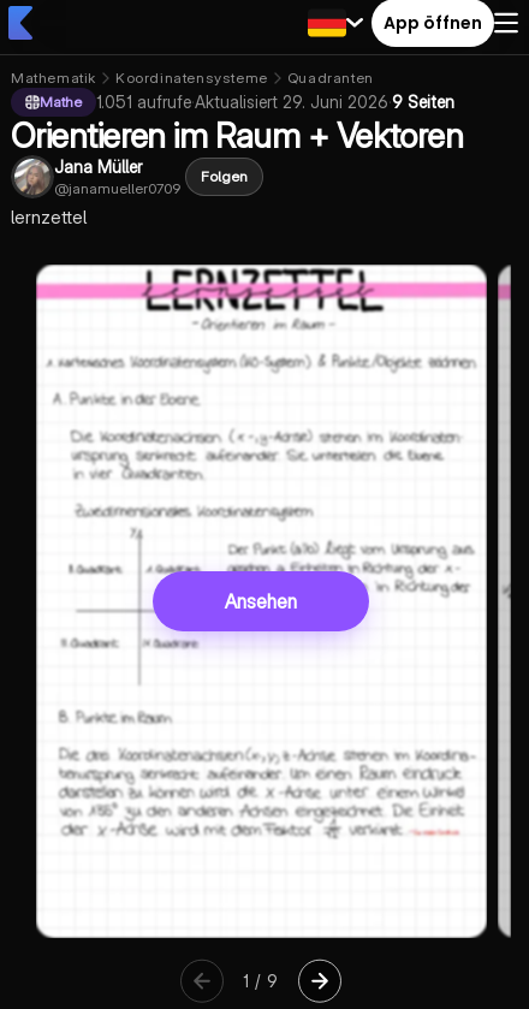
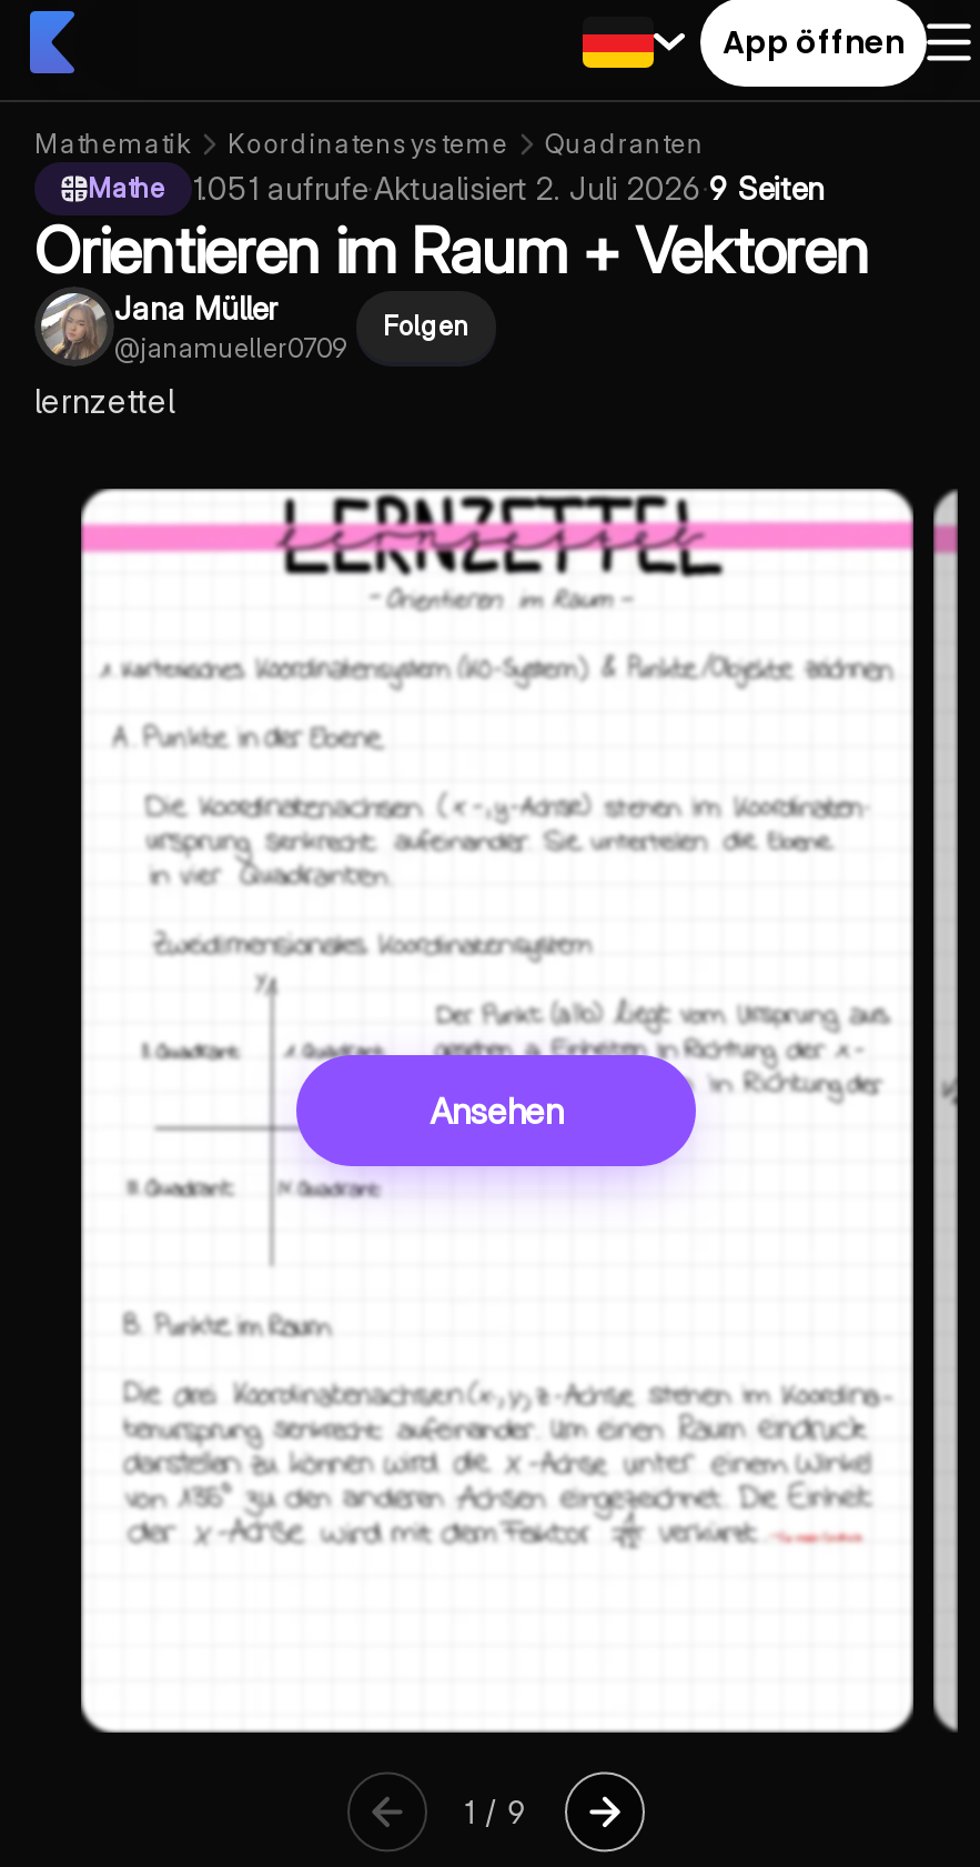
[96,91,454,112] 1.051 aufrufe · Aktualisiert 29. Juni 2026 · 9 Seiten -> [192,169,825,207] 1.051 aufrufe · Aktualisiert 2. Juli 2026 · 9 Seiten

